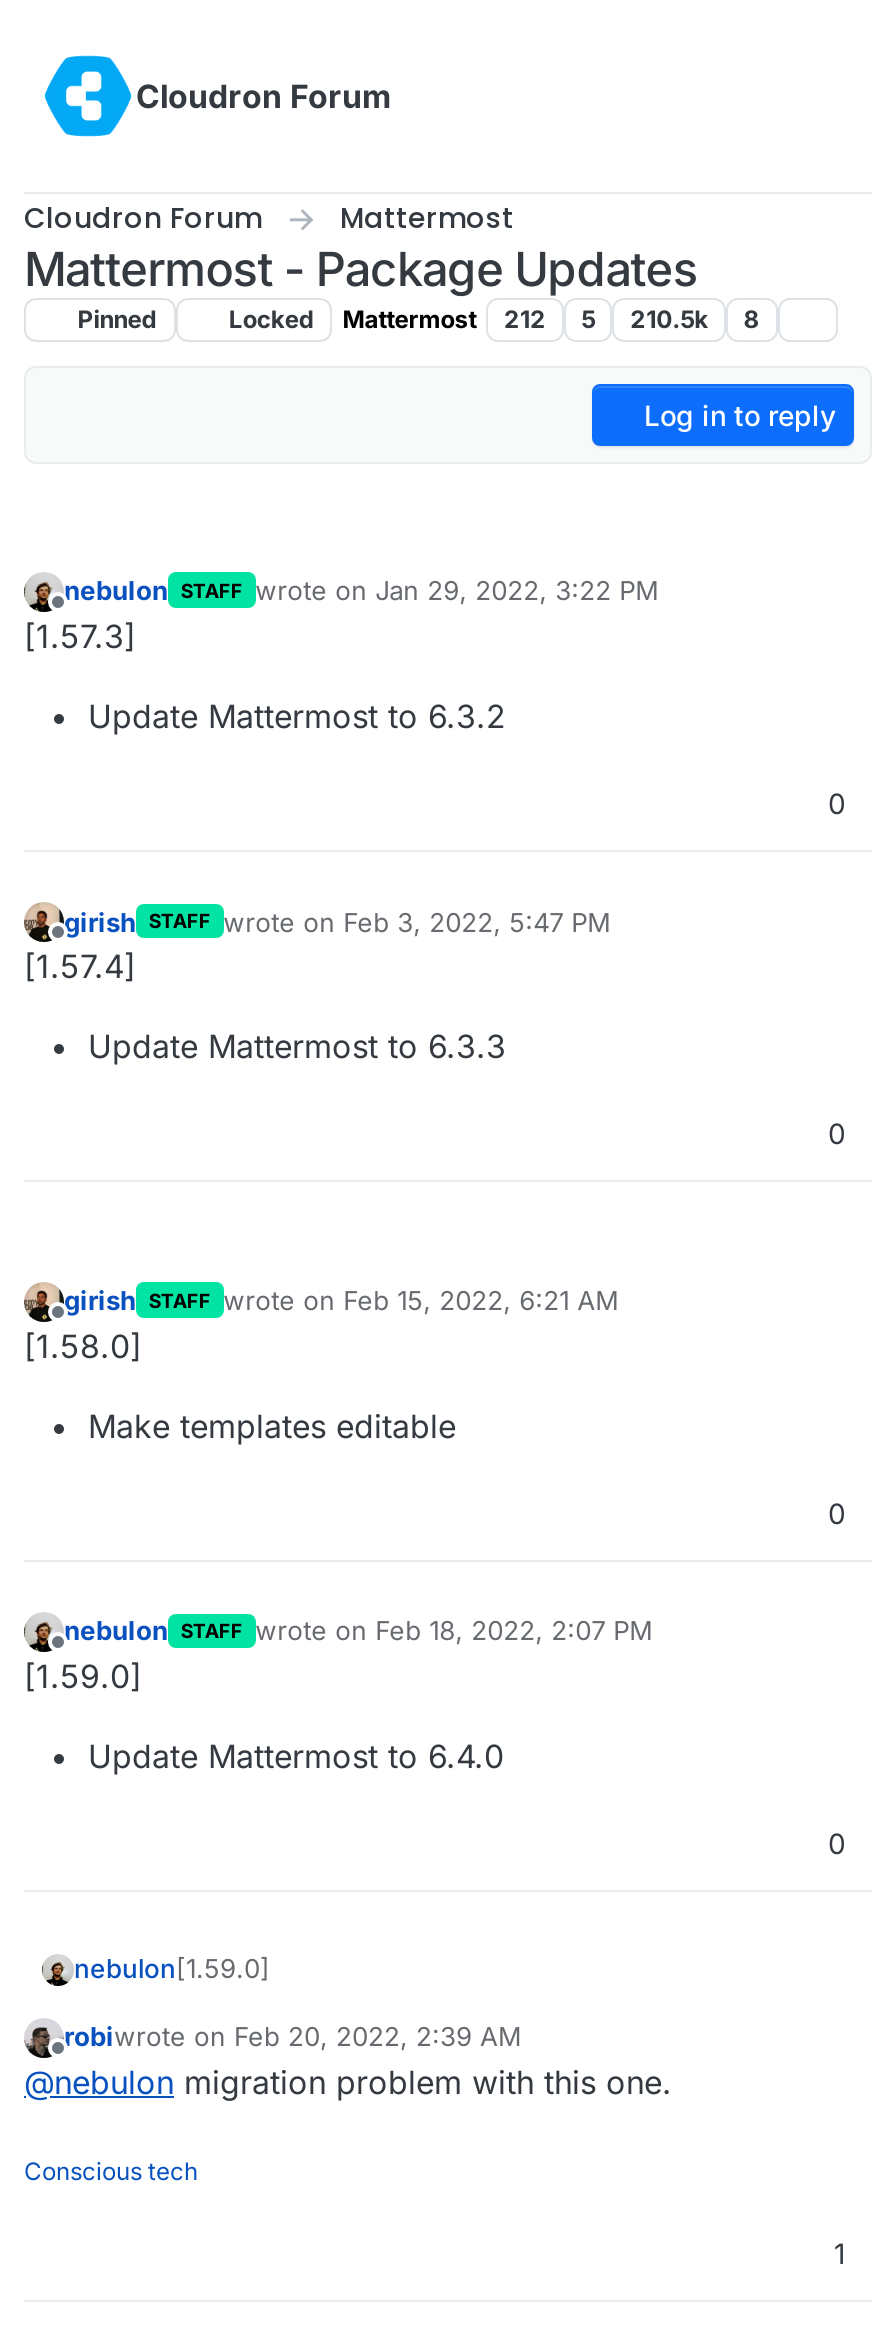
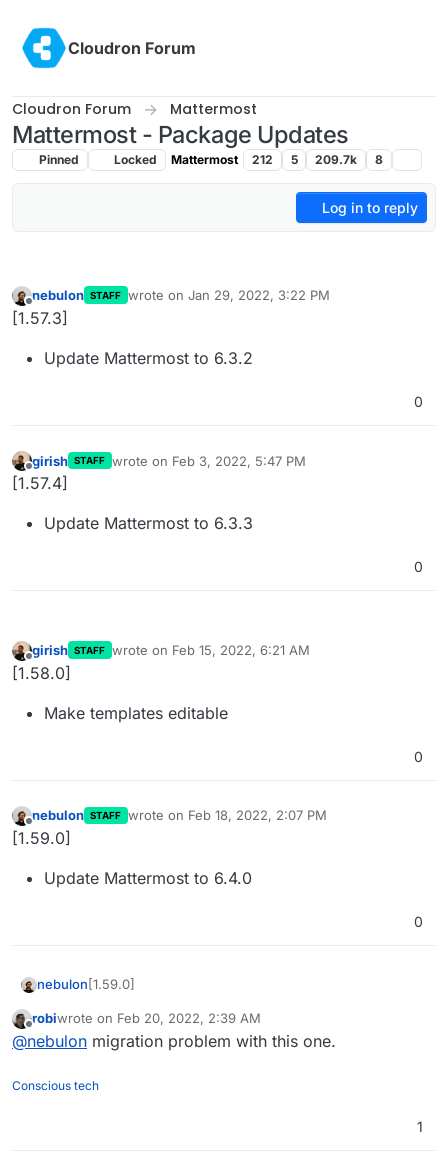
[223,304,760,334] Locked Mattermost 212 5 210.5k 8 -> [111,152,383,167] Locked Mattermost 212 5 209.7k 8

